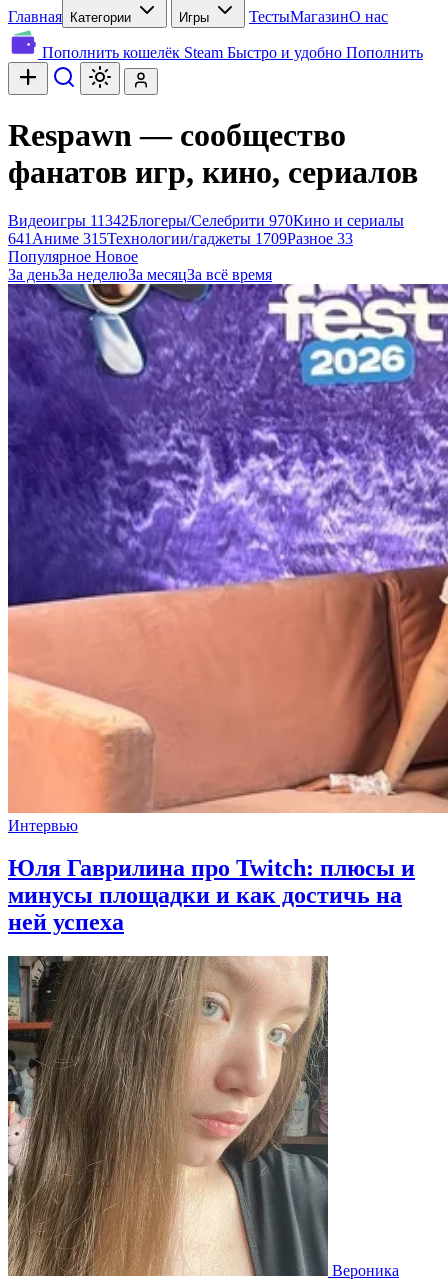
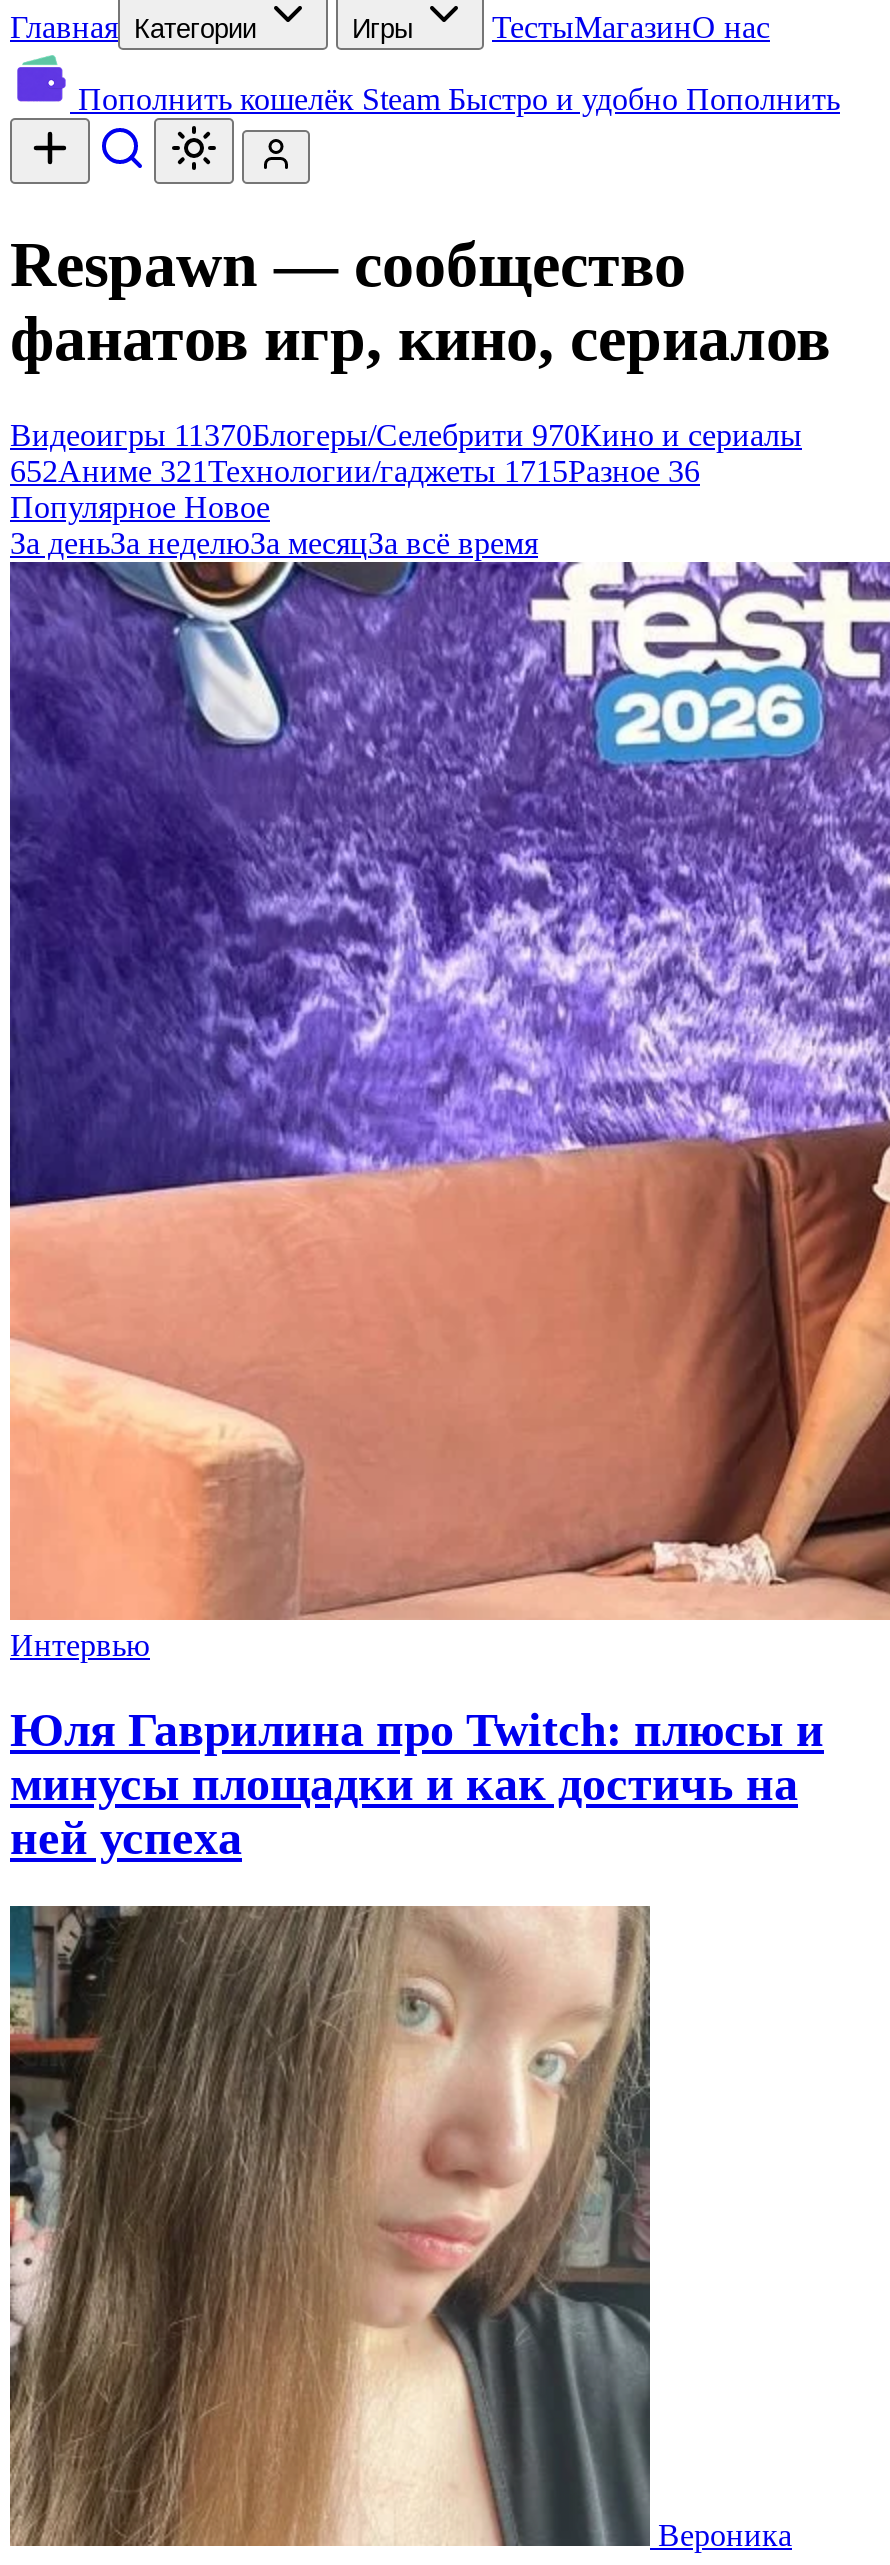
[8,212,404,229] Видеоигры 11342Блогеры/Селебрити 970Кино и сериалы -> [10,418,802,452] Видеоигры 11370Блогеры/Селебрити 970Кино и сериалы
[8,230,353,247] 641Аниме 315 Технологии/гаджеты 1709Разное 33 -> [10,454,700,488] 652Аниме 321 Технологии/гаджеты 1715Разное 36

